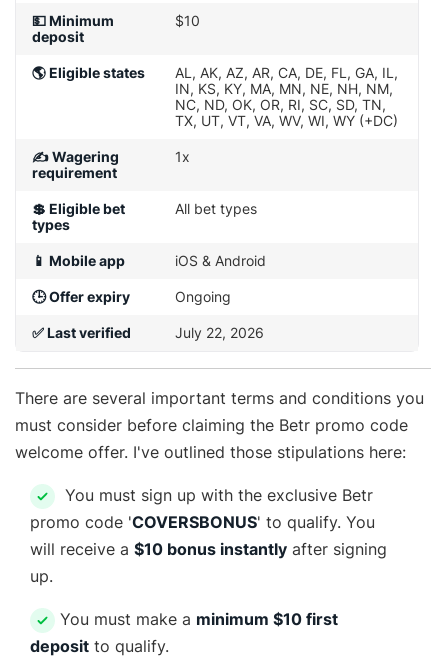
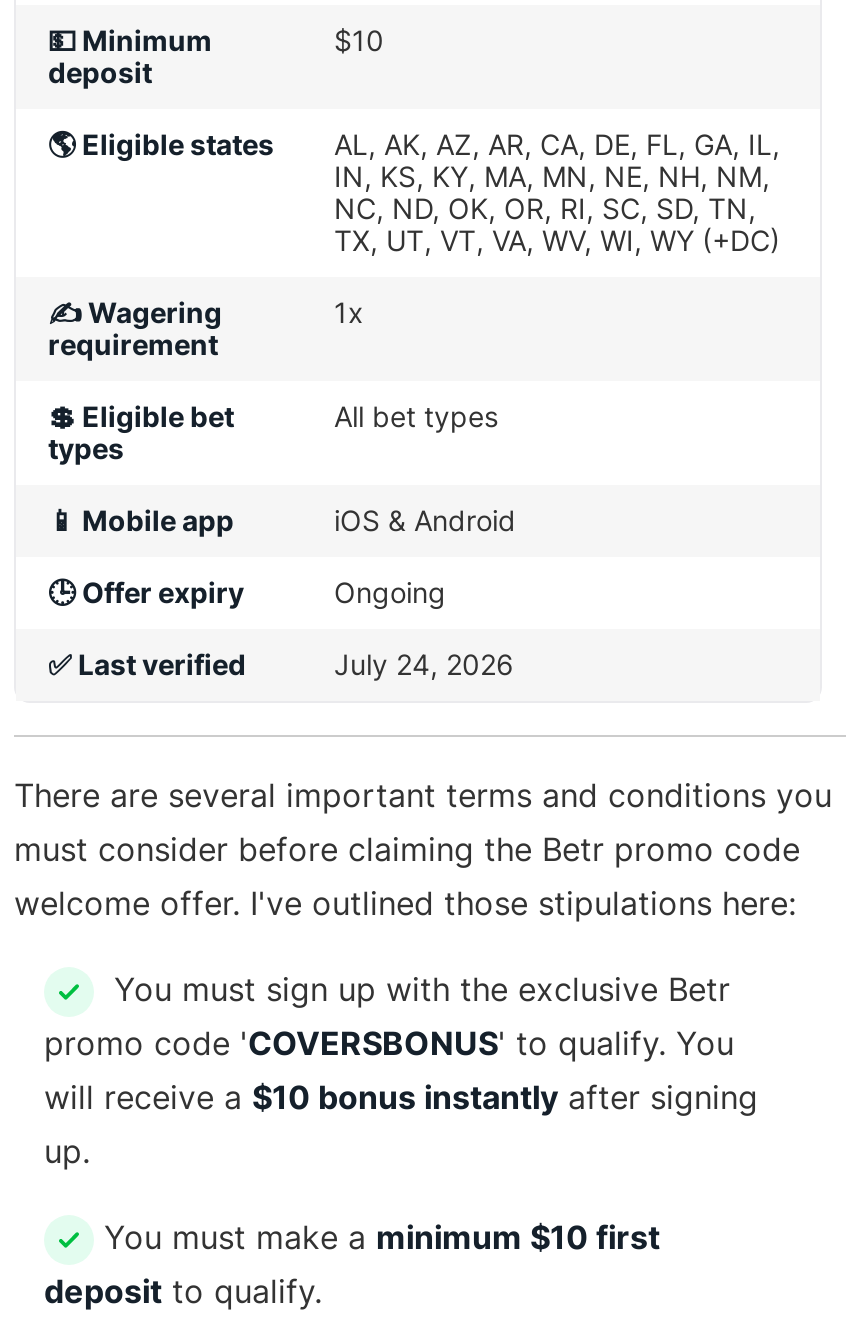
[175,324,264,341] July 22, 2026 -> [334,647,514,681] July 24, 2026

